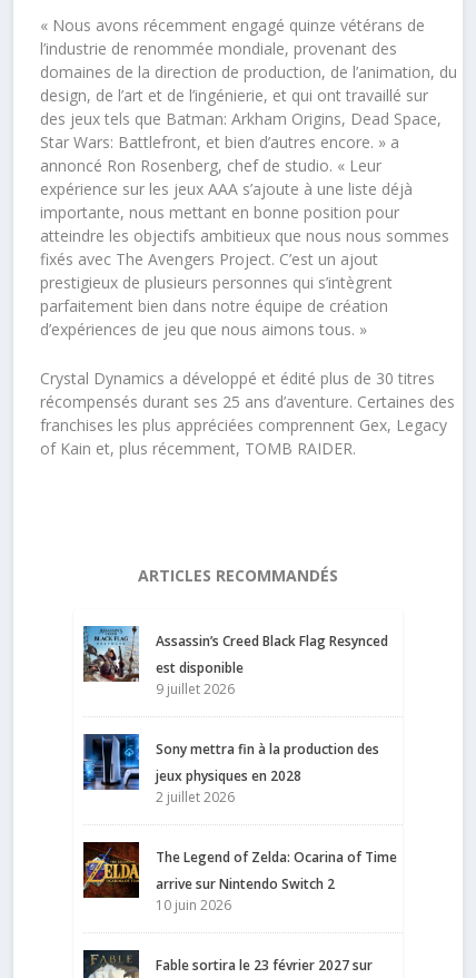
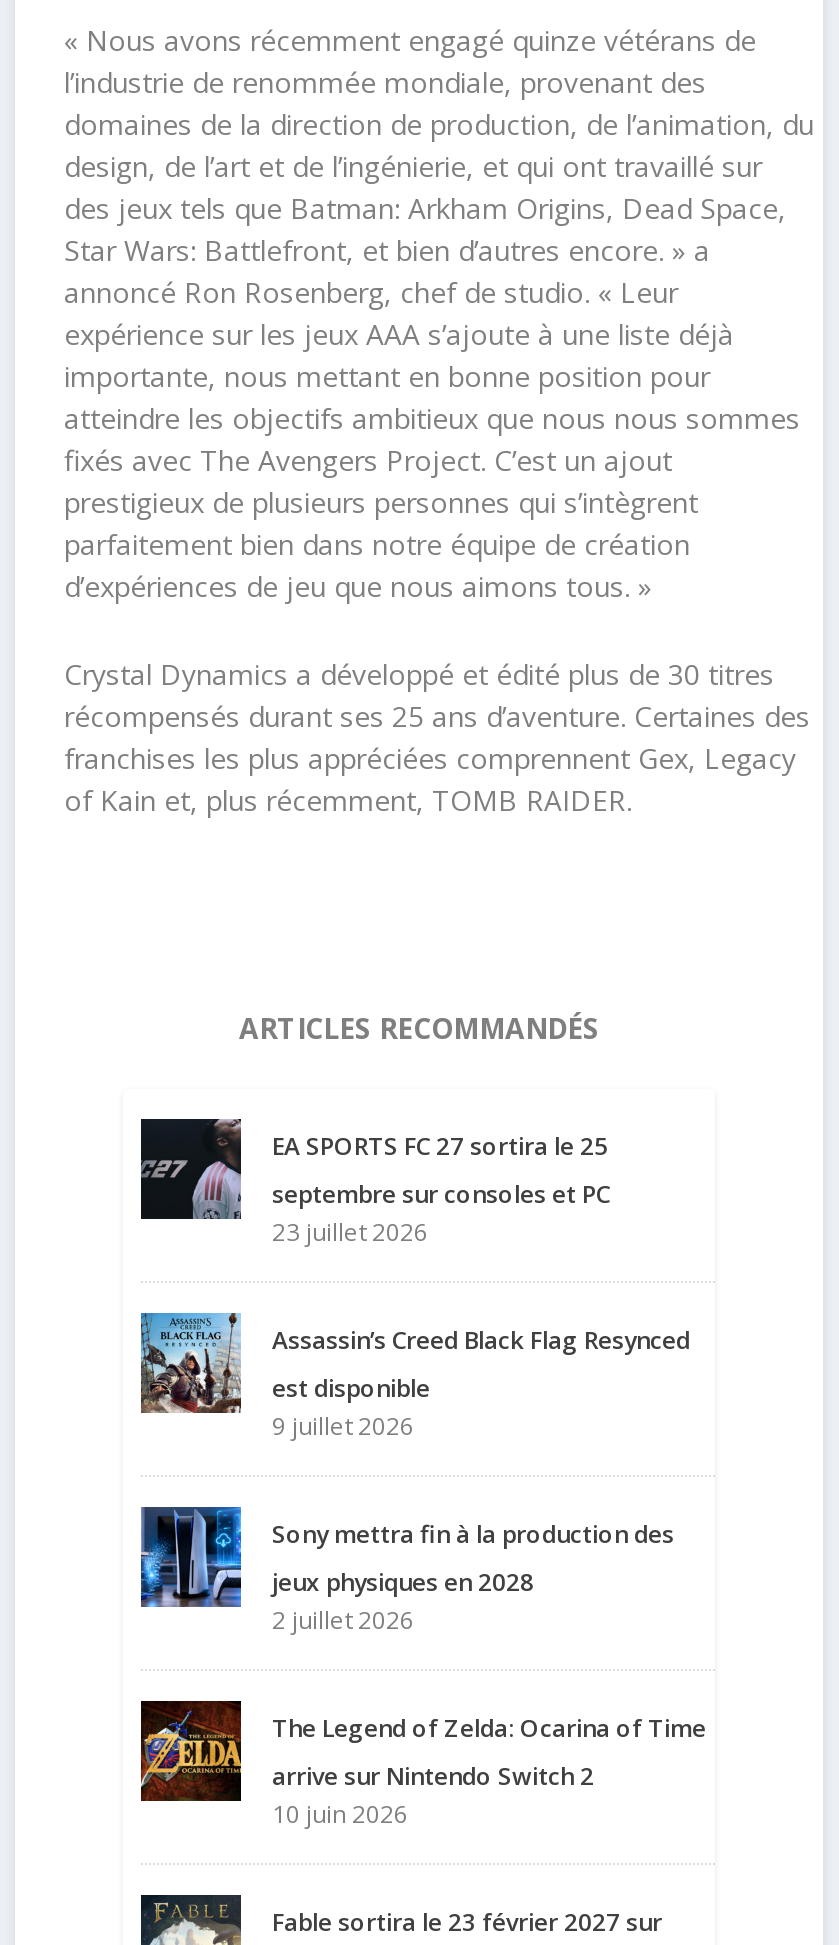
none -> [139,1117,610,1249] [image] | EA SPORTS FC 27 sortira le 25 | septembre sur consoles et PC | 23 juillet 2026

